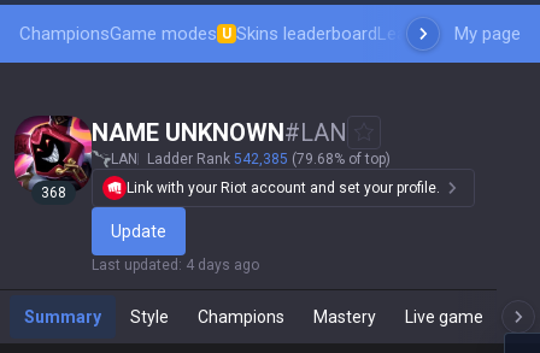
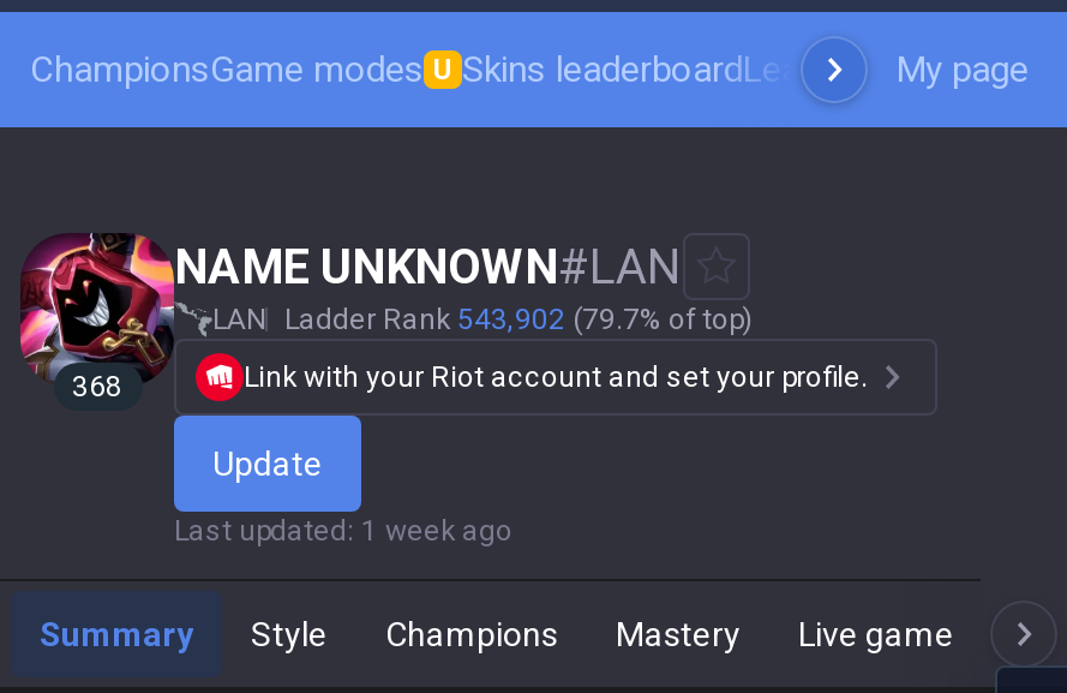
[111,151,391,167] LAN Ladder Rank 542,385 (79.68% of top) -> [212,303,753,336] LAN Ladder Rank 543,902 (79.7% of top)
[92,257,259,273] Last updated: 4 days ago -> [174,514,512,548] Last updated: 1 week ago

